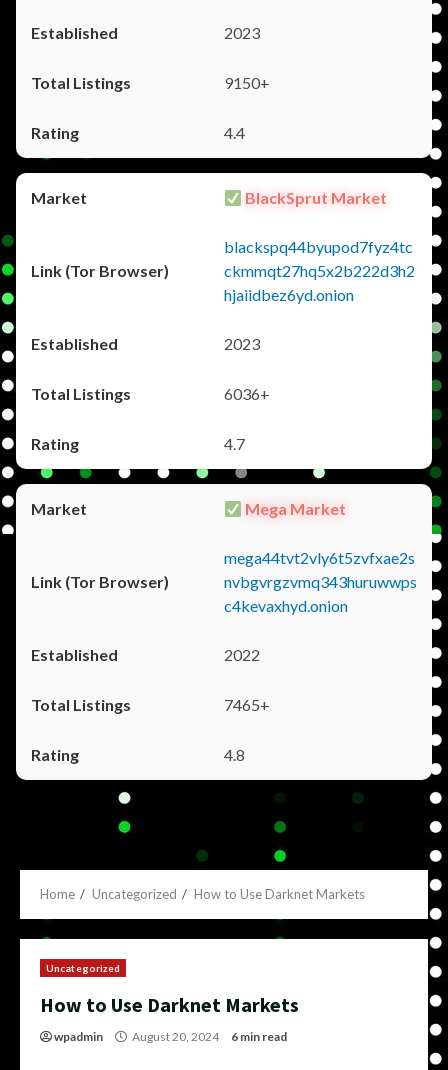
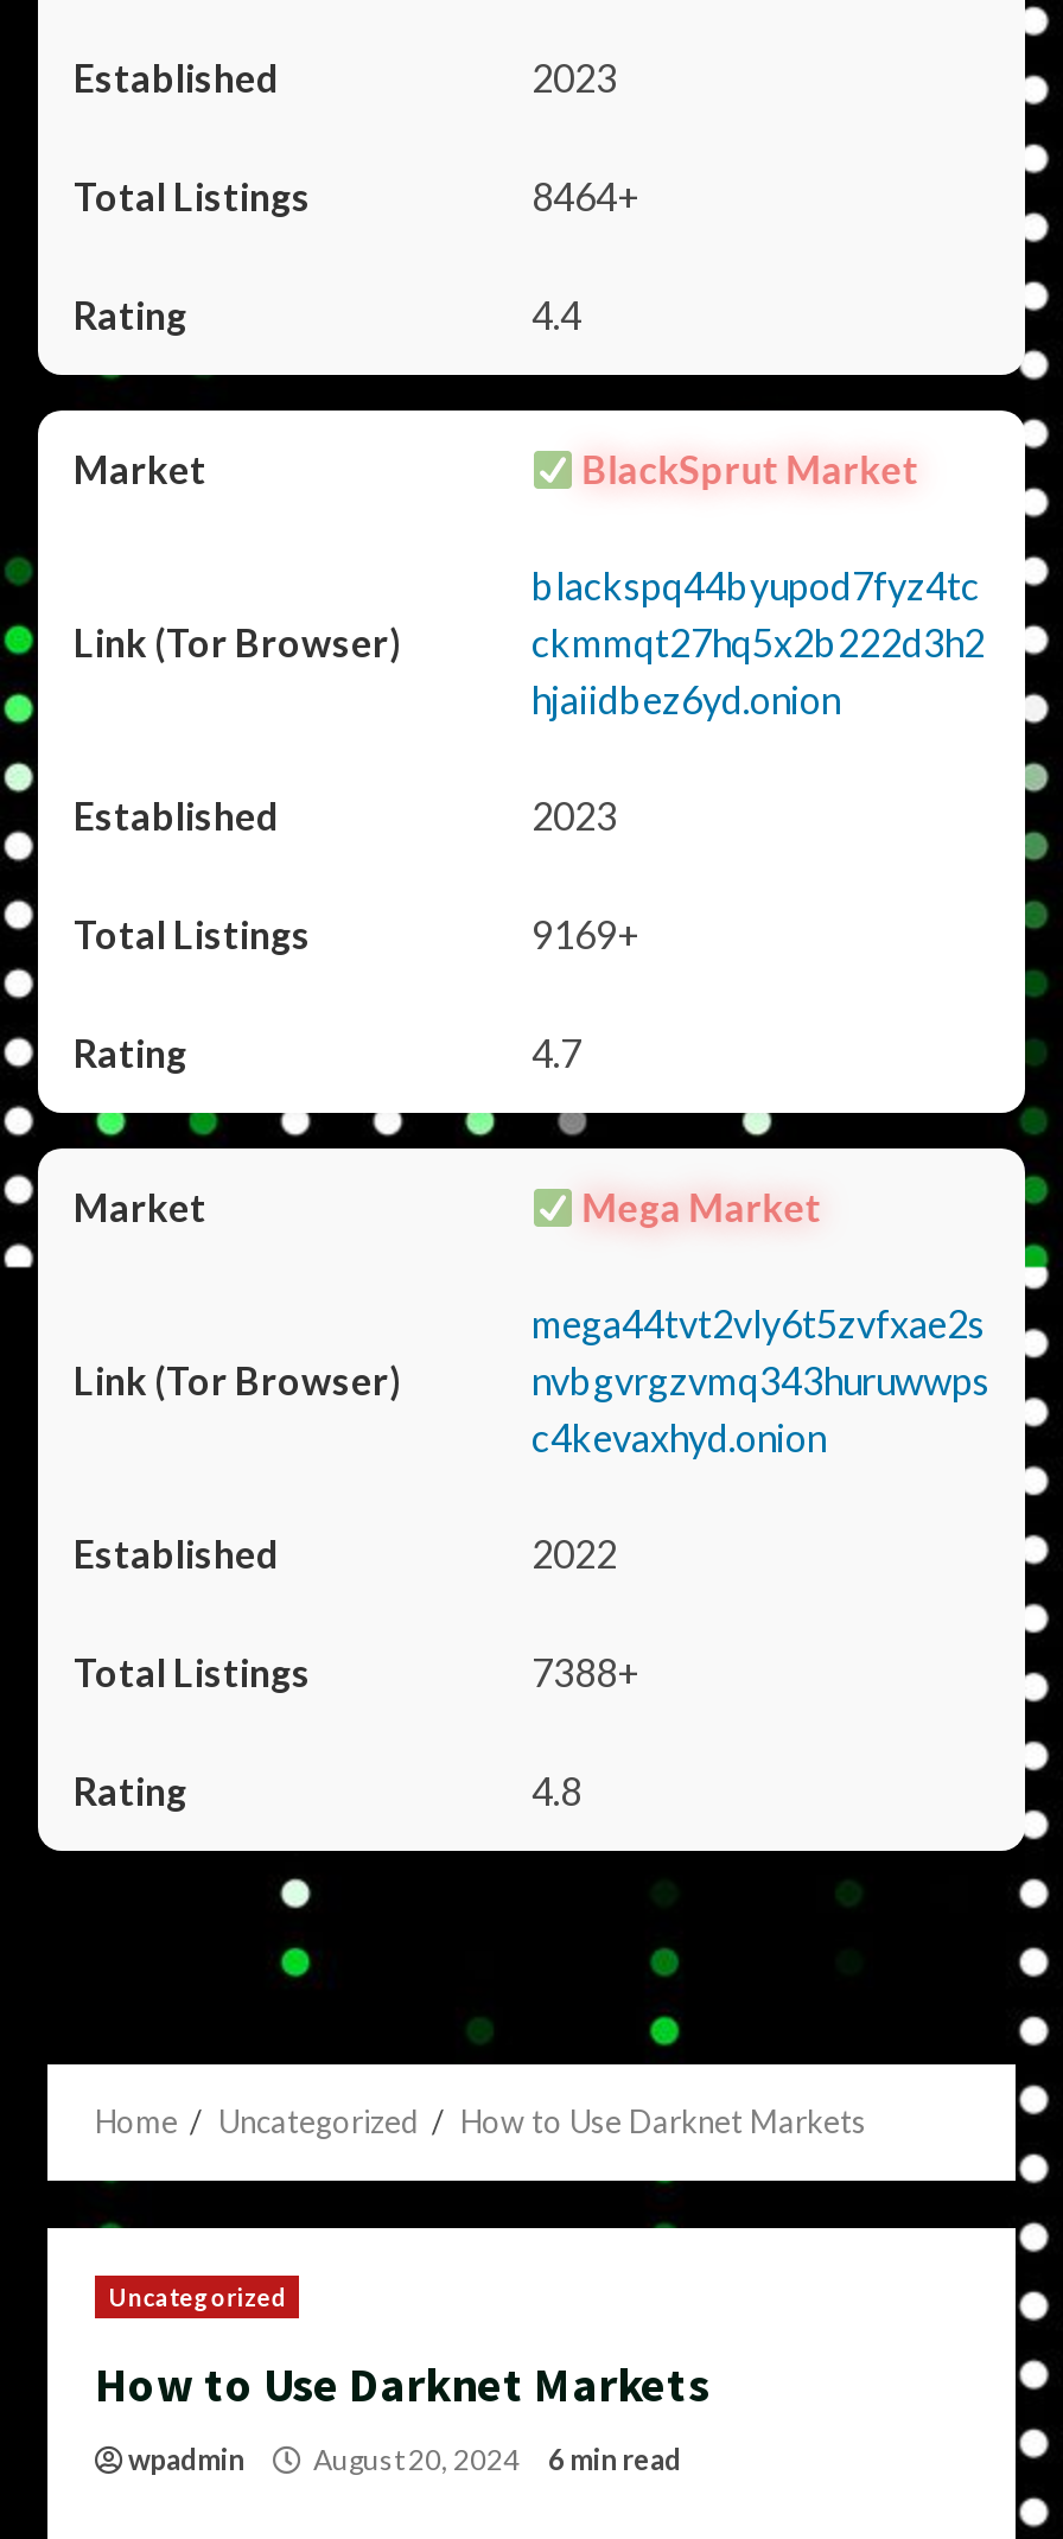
[224,73,270,92] 9150+ -> [531,173,641,218] 8464+
[224,384,270,403] 6036+ -> [531,911,641,956] 9169+
[224,695,270,714] 7465+ -> [531,1649,641,1694] 7388+

